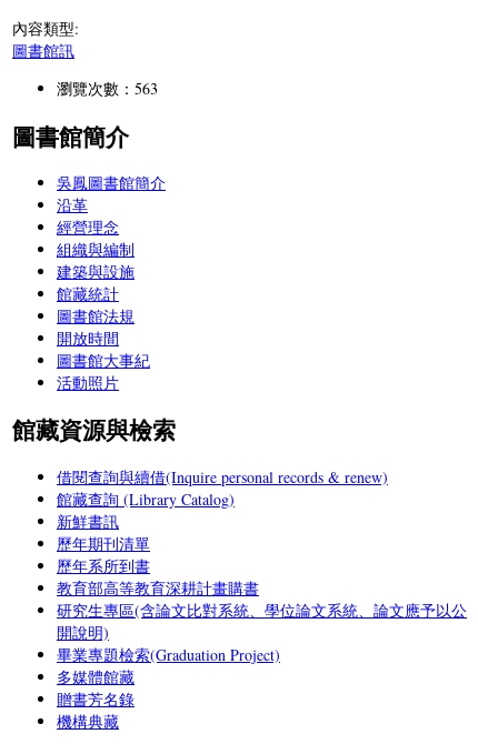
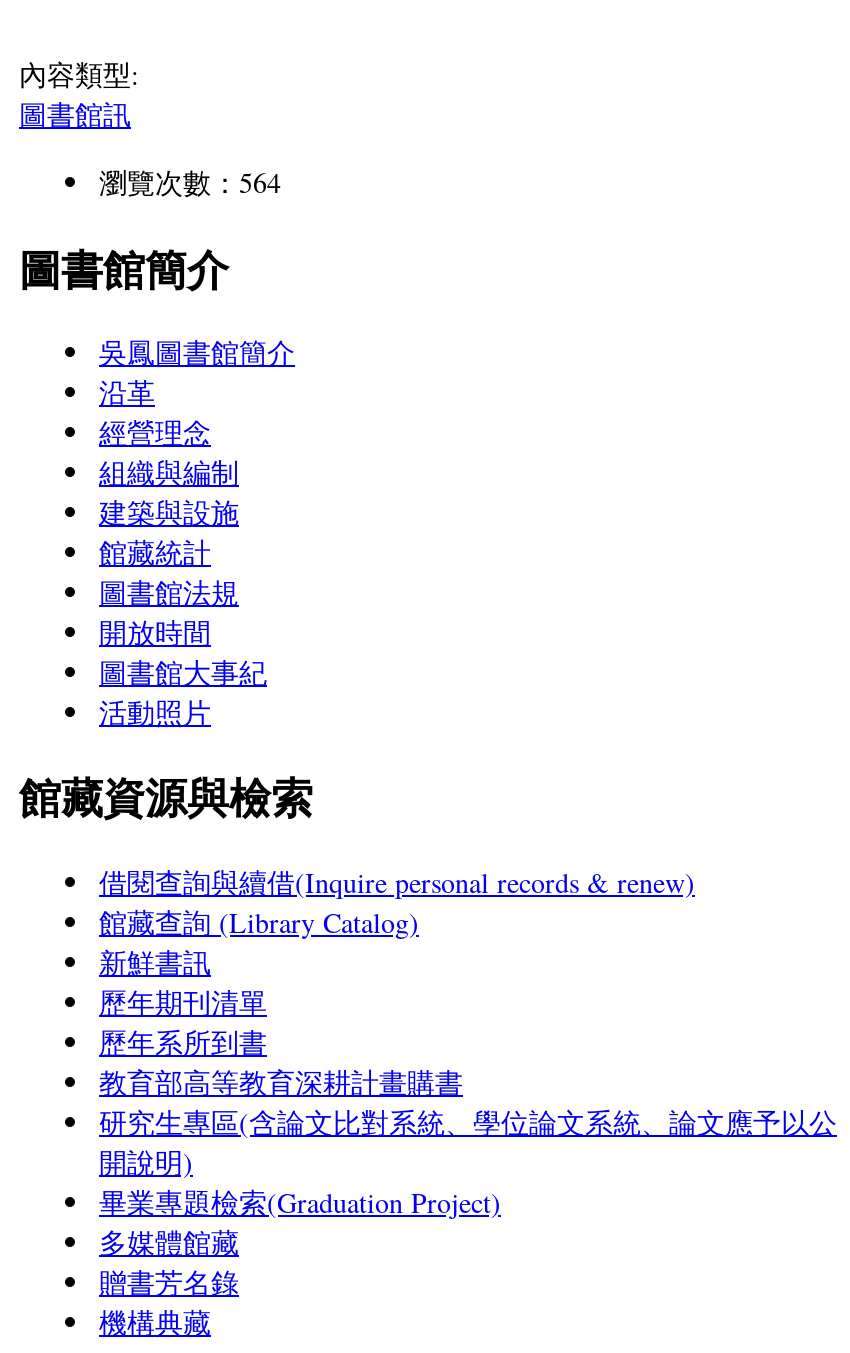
[57,78,158,99] 瀏覽次數：563 -> [99,163,281,201] 瀏覽次數：564

